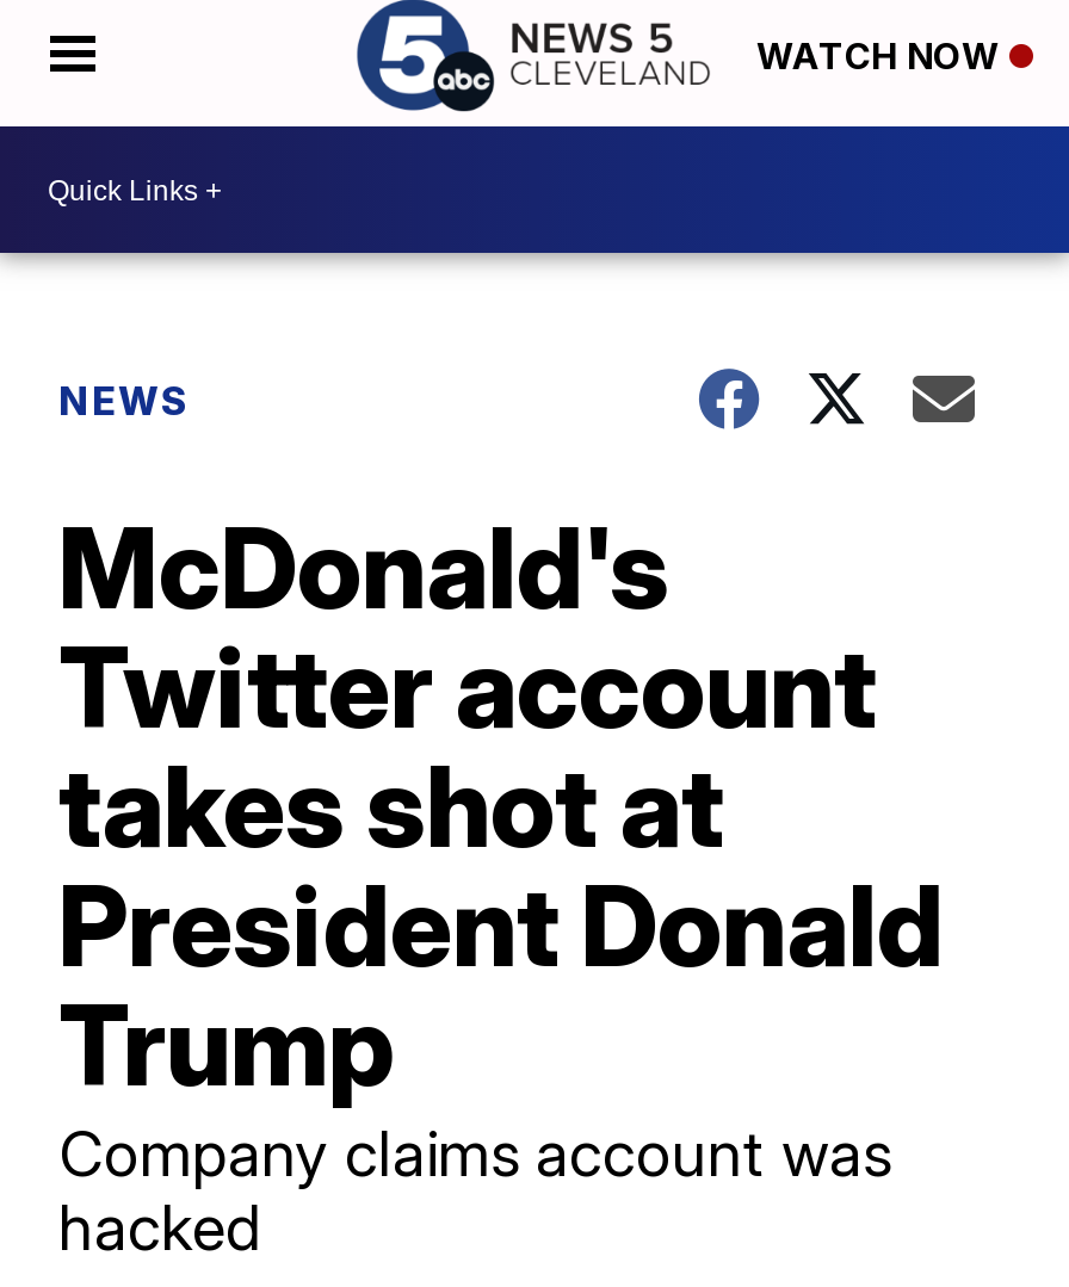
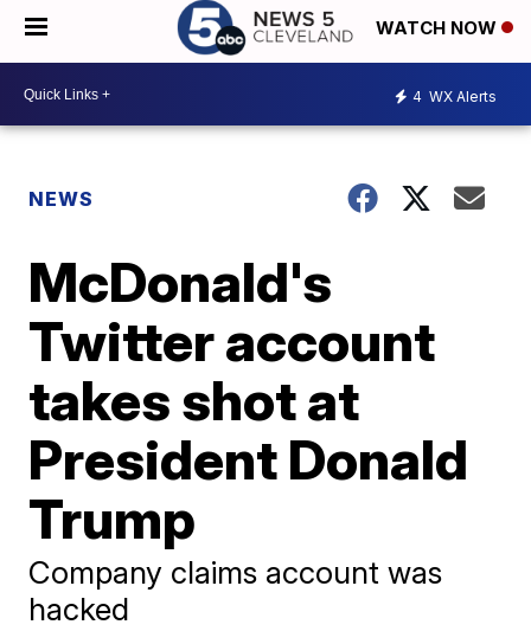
none -> [412,87,497,105] 4 WX Alerts

